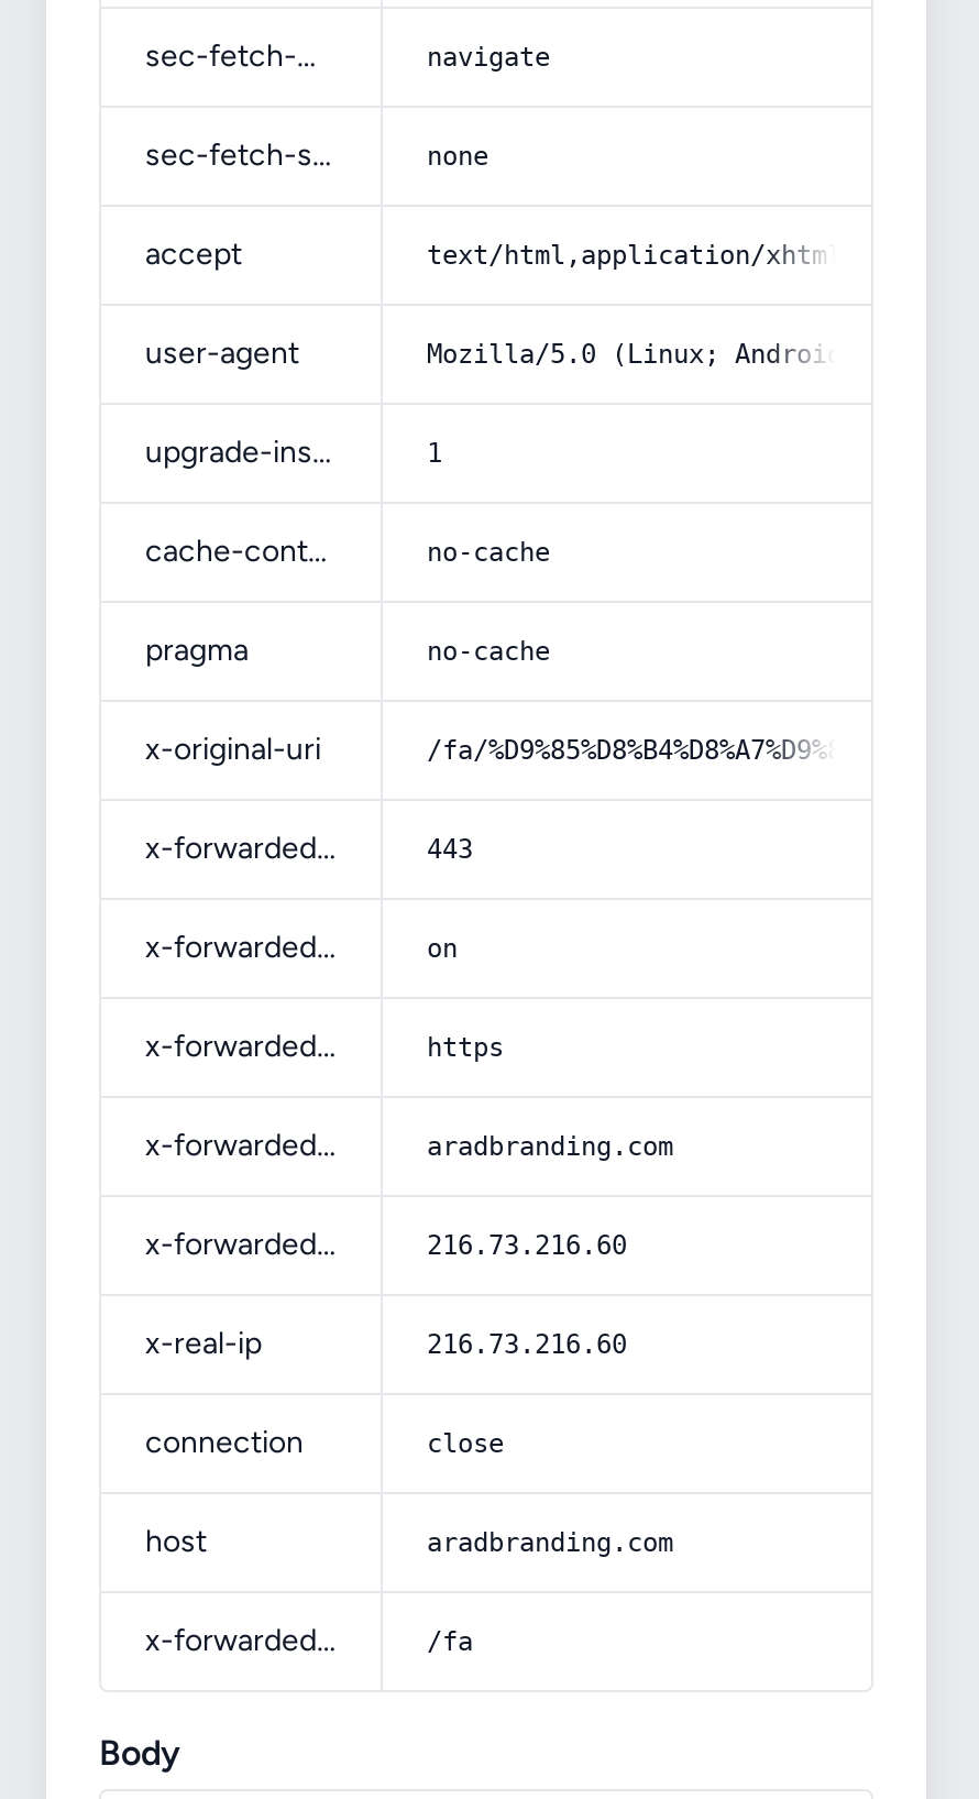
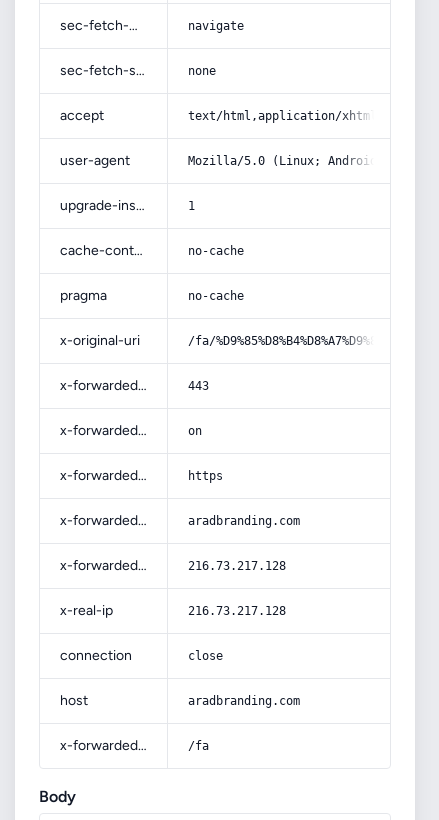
[427,1230,627,1261] 216.73.216.60 -> [188,559,286,573] 216.73.217.128
[427,1329,627,1360] 216.73.216.60 -> [188,604,286,618] 216.73.217.128

